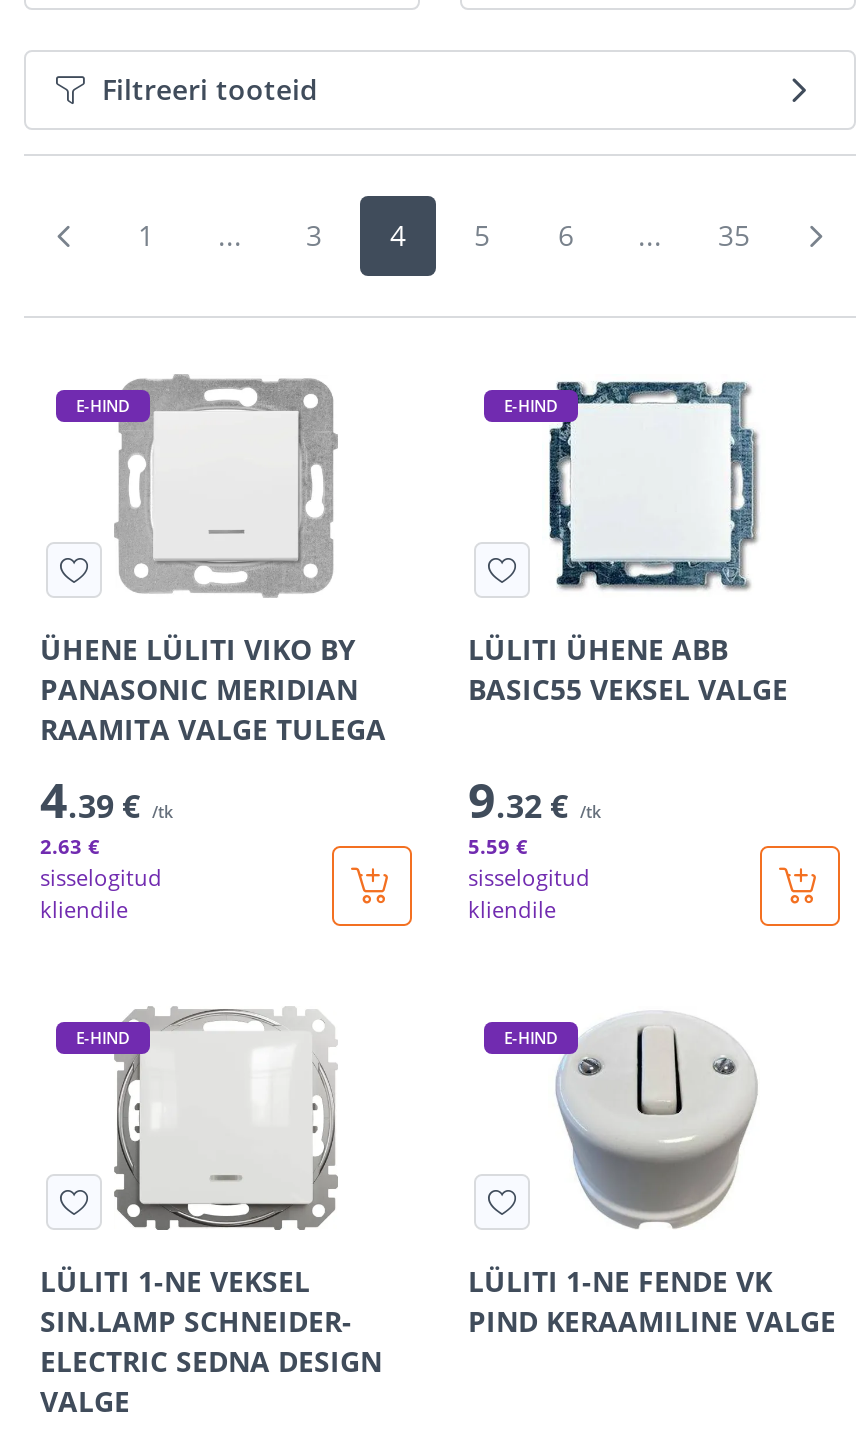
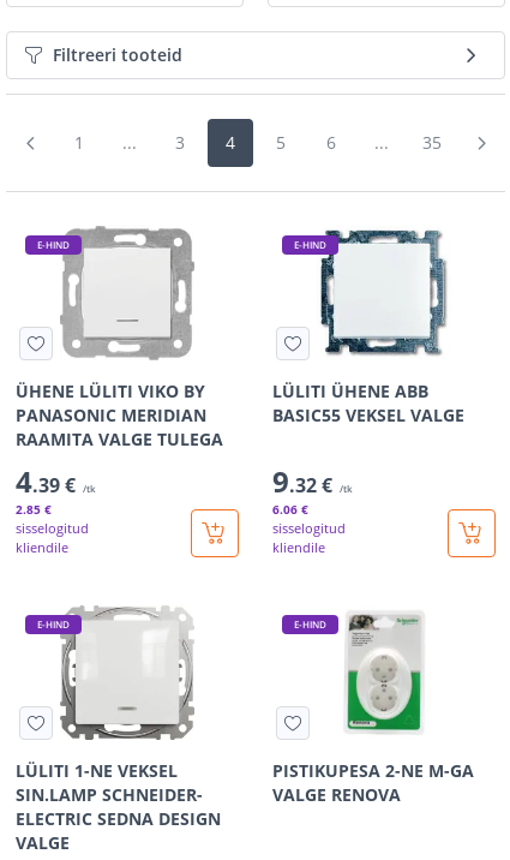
[40,832,100,860] 2.63 € -> [16,501,52,518] 2.85 €
[468,832,528,860] 5.59 € -> [272,501,308,518] 6.06 €
[468,1022,836,1340] [image] | LÜLITI 1-NE FENDE VK | PIND KERAAMILINE VALGE -> [272,614,474,806] [image] | PISTIKUPESA 2-NE M-GA | VALGE RENOVA

